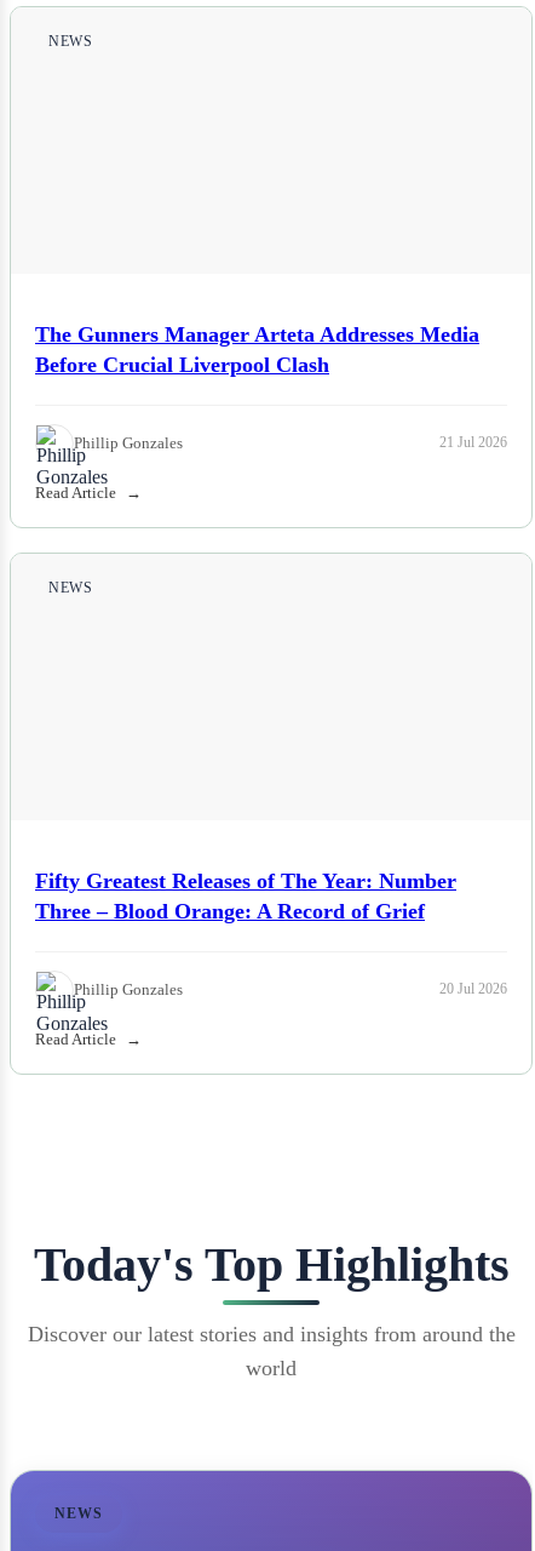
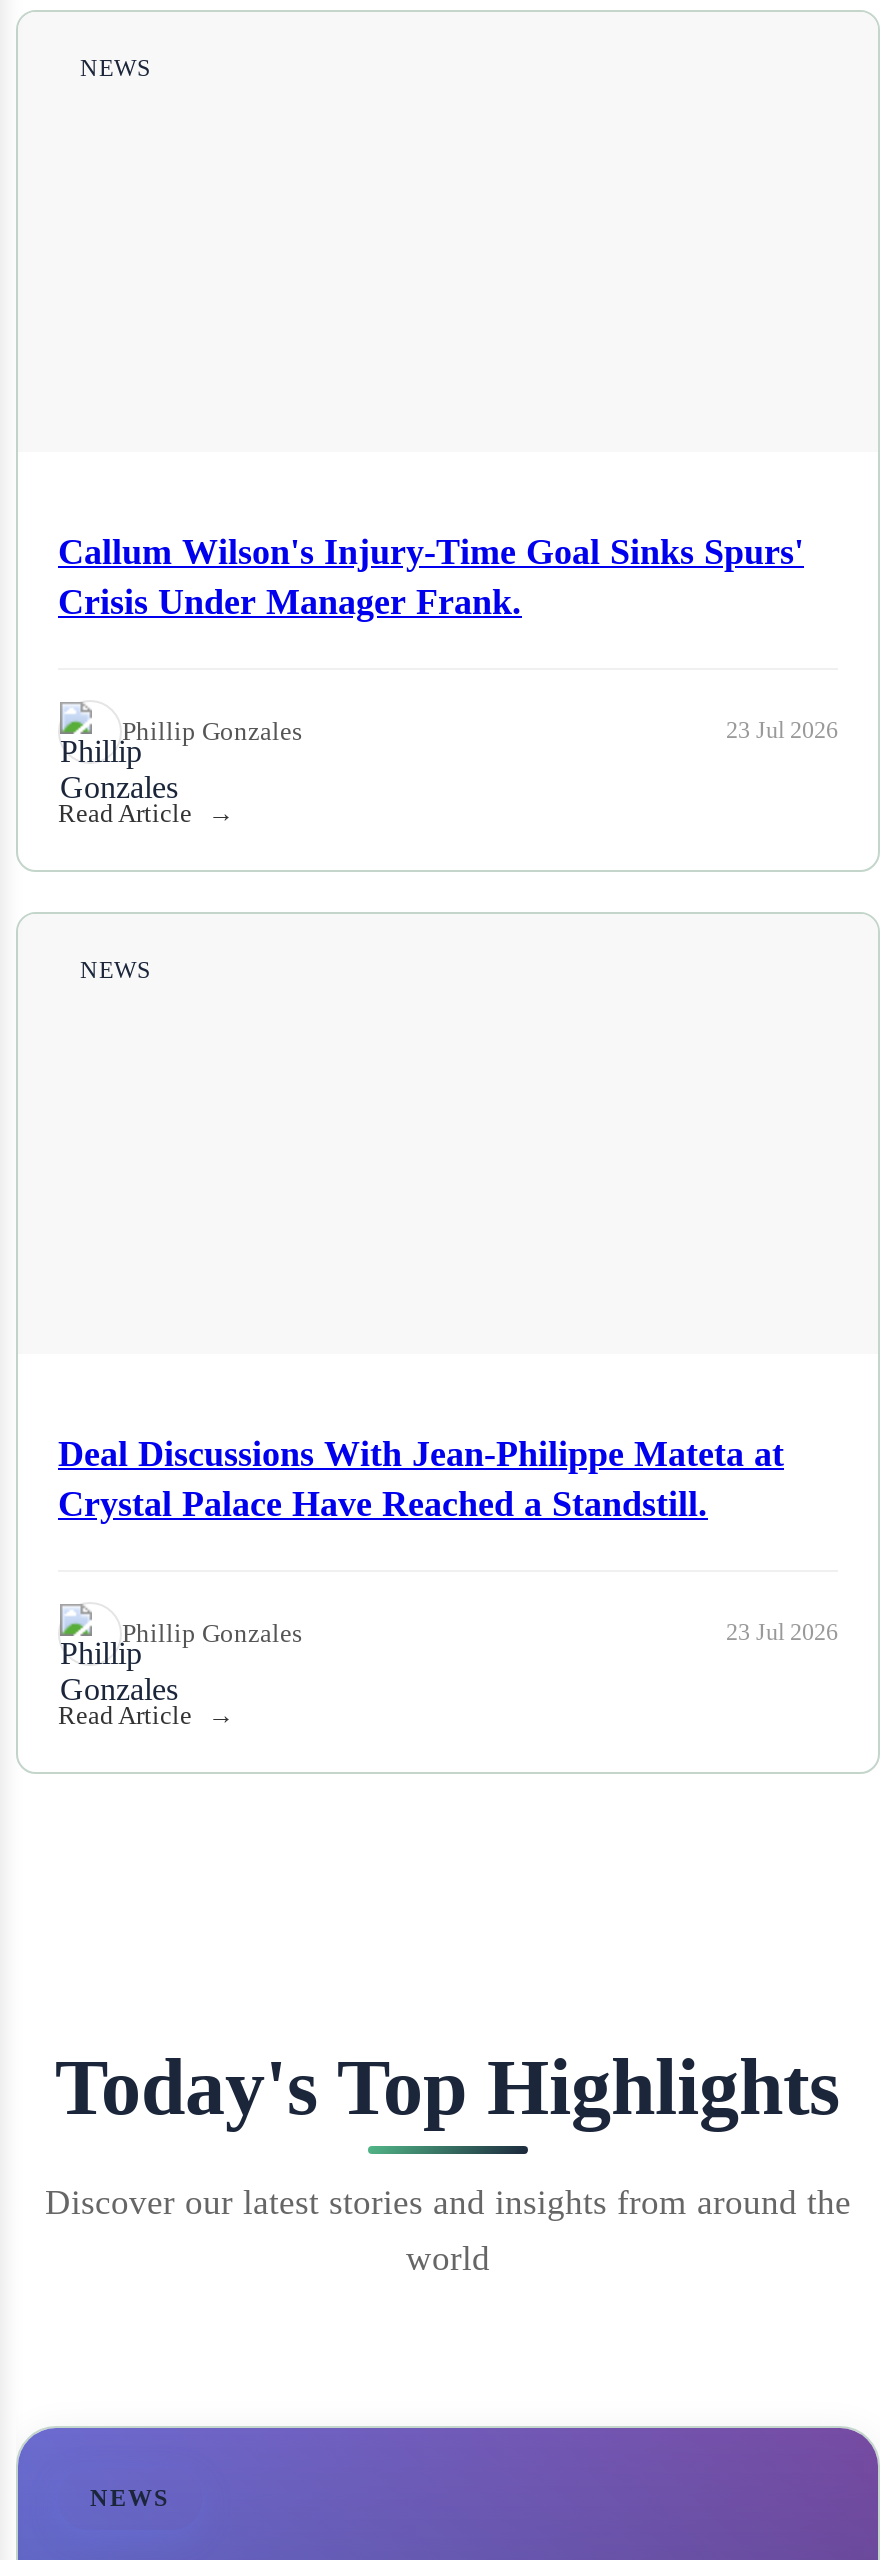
[35,322,479,376] The Gunners Manager Arteta Addresses Media | Before Crucial Liverpool Clash -> [58,531,804,621] Callum Wilson's Injury-Time Goal Sinks Spurs' | Crisis Under Manager Frank.
[439,434,507,451] 21 Jul 2026 -> [726,716,838,744] 23 Jul 2026
[35,868,456,923] Fifty Greatest Releases of The Year: Number | Three – Blood Orange: A Record of Grief -> [58,1433,784,1523] Deal Discussions With Jean-Philippe Mateta at | Crystal Palace Have Reached a Standstill.
[439,980,507,997] 20 Jul 2026 -> [726,1618,838,1646] 23 Jul 2026

